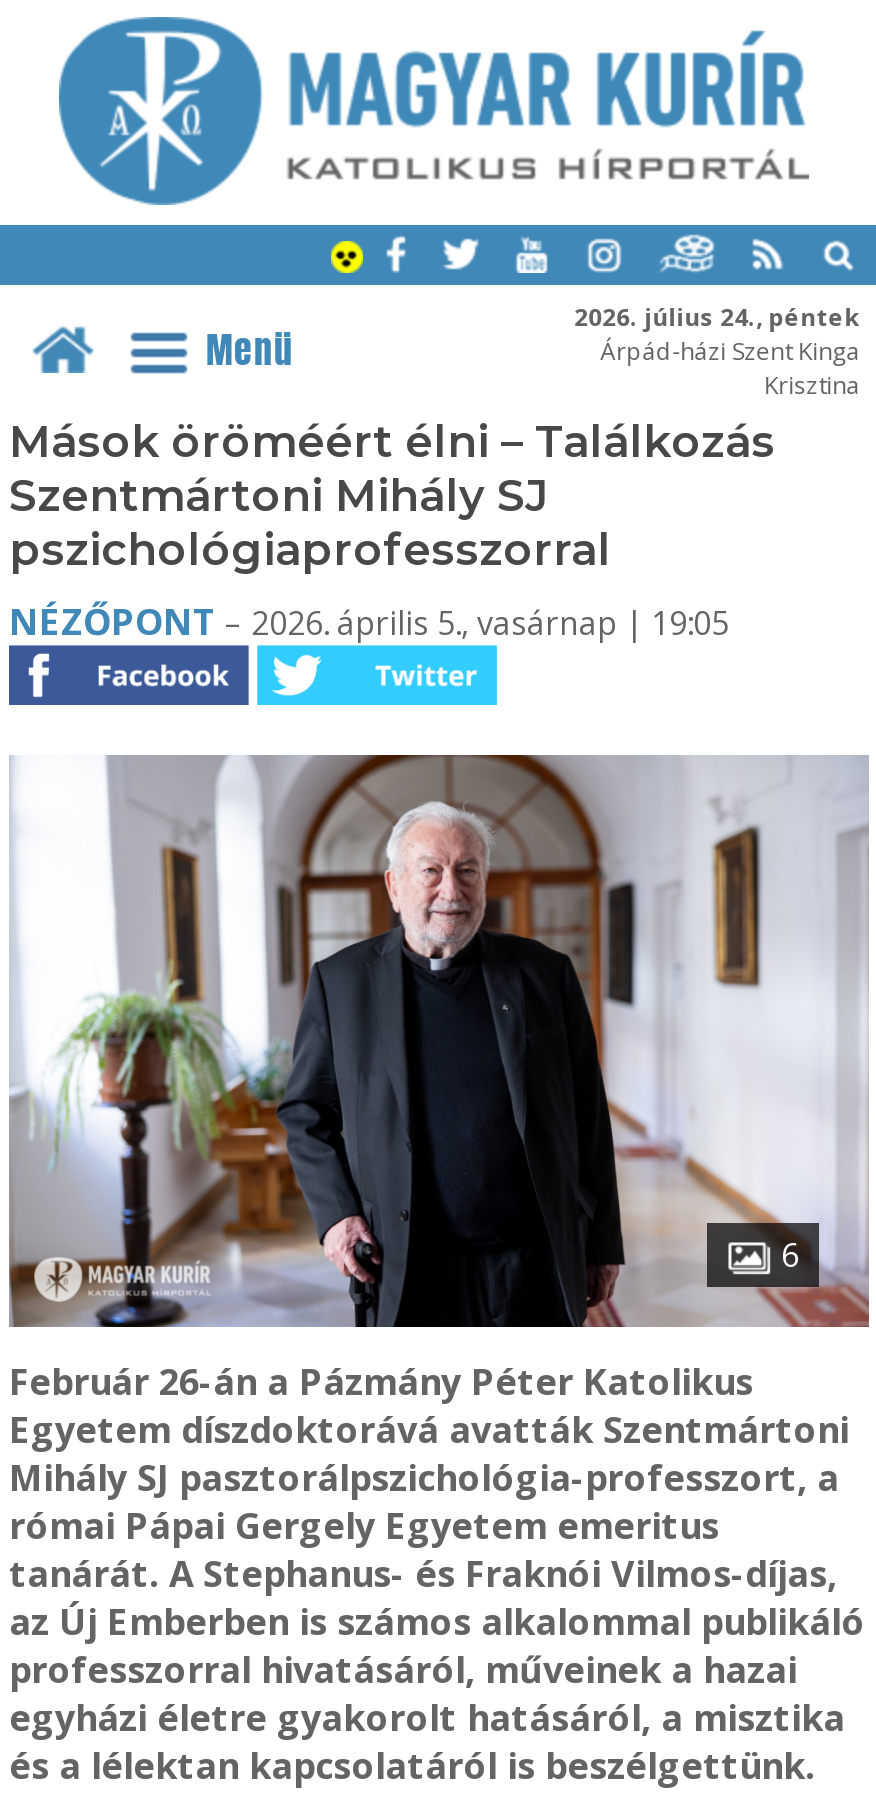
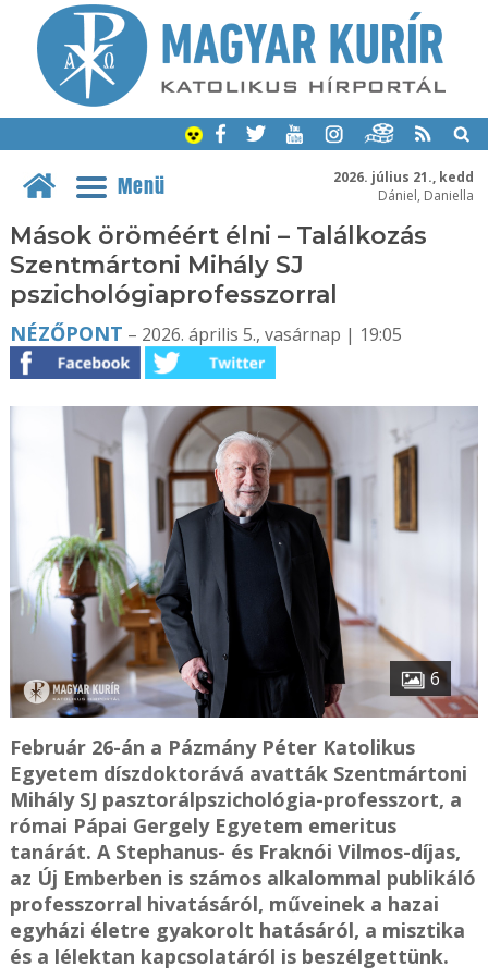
[574,299,860,401] 2026. július 24., péntek | Árpád-házi Szent Kinga | Krisztina -> [333,167,473,204] 2026. július 21., kedd | Dániel, Daniella

